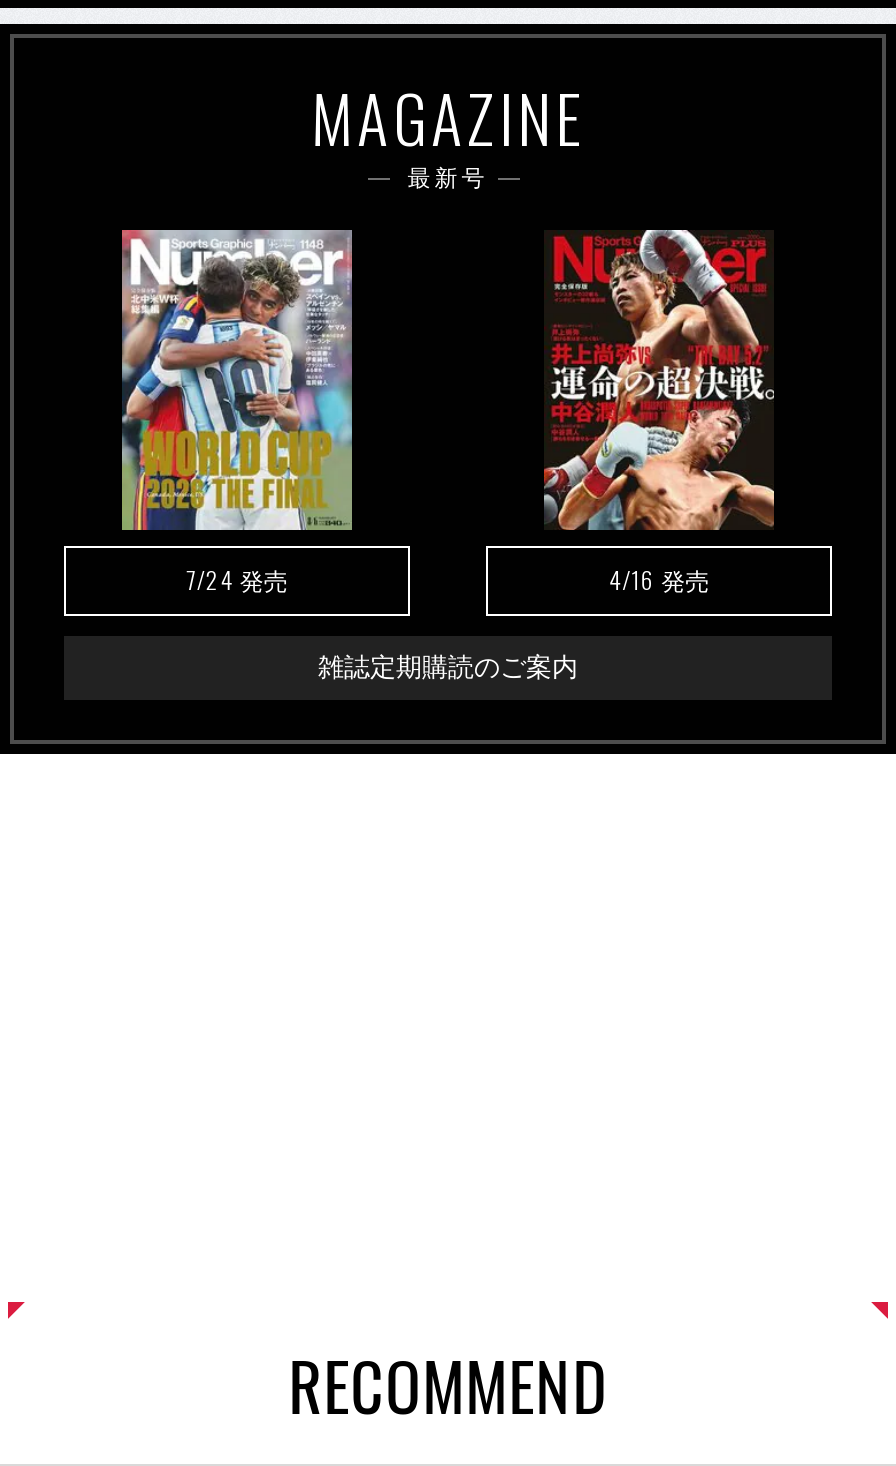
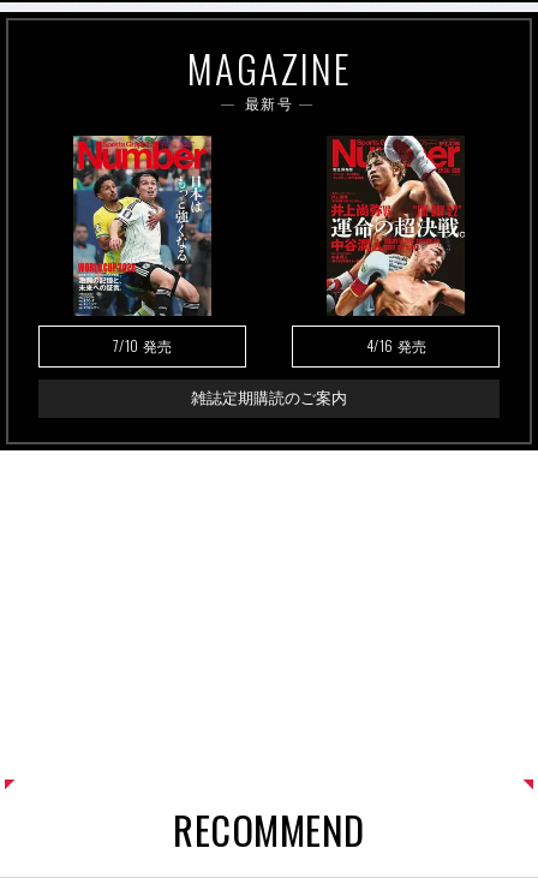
[120,228,354,595] [image] | 7/24発売 -> [73,135,211,355] [image] | 7/10発売

